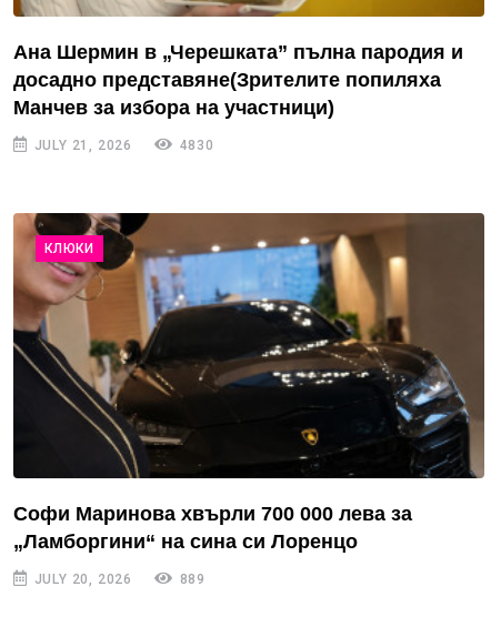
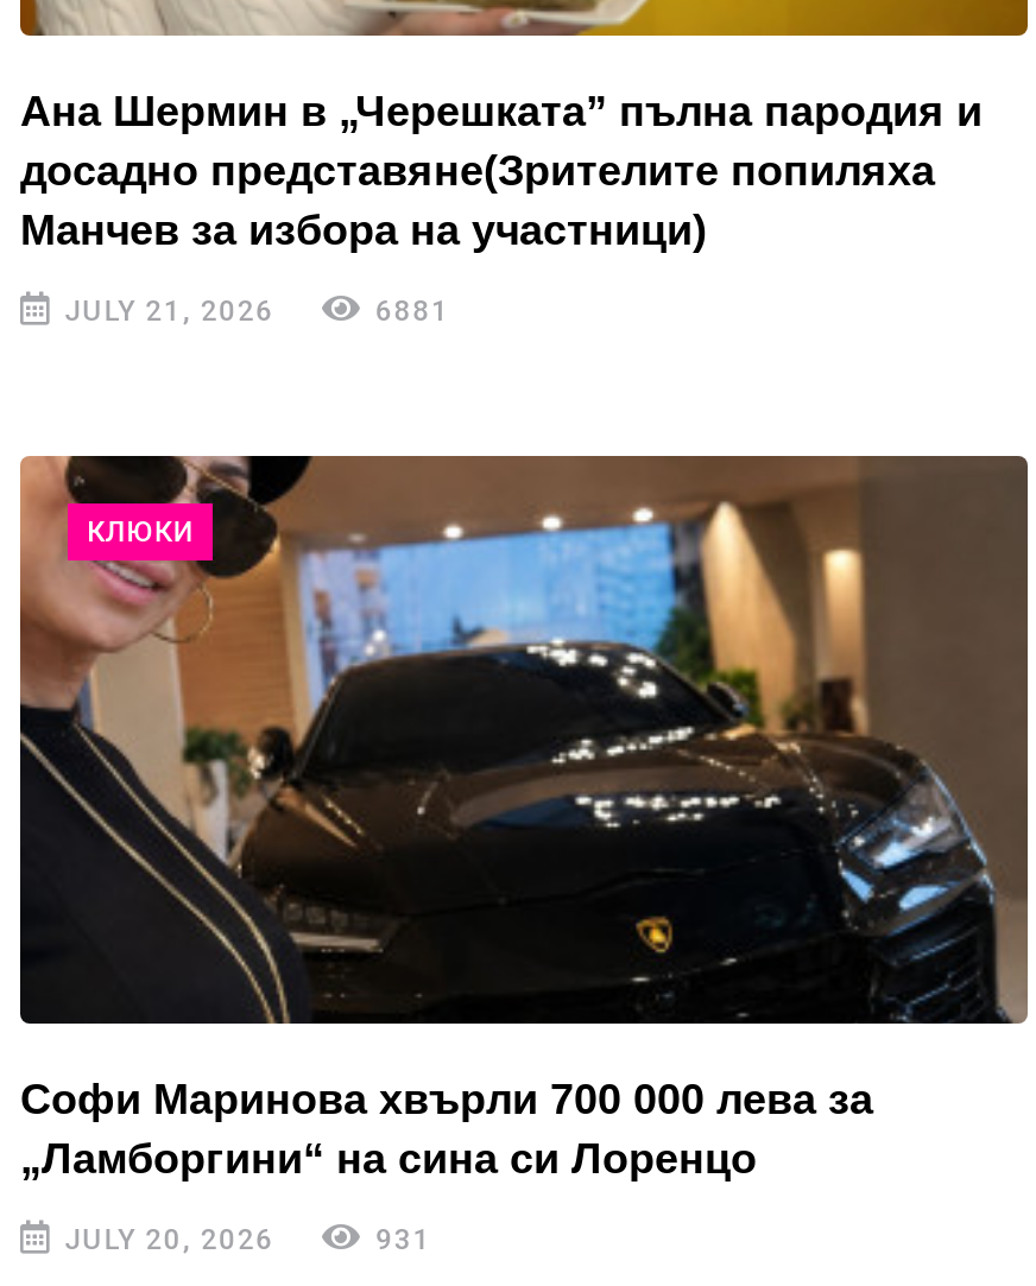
[175,138,214,153] 4830 -> [367,295,450,328] 6881
[175,571,206,587] 889 -> [367,1223,431,1256] 931

